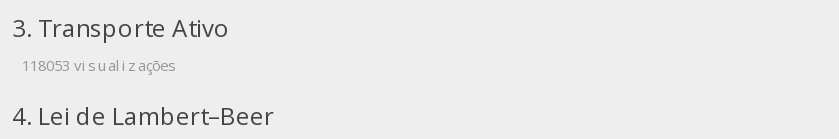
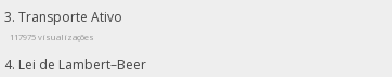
[22,55,178,75] 118053 visualizações -> [10,31,94,42] 117975 visualizações

